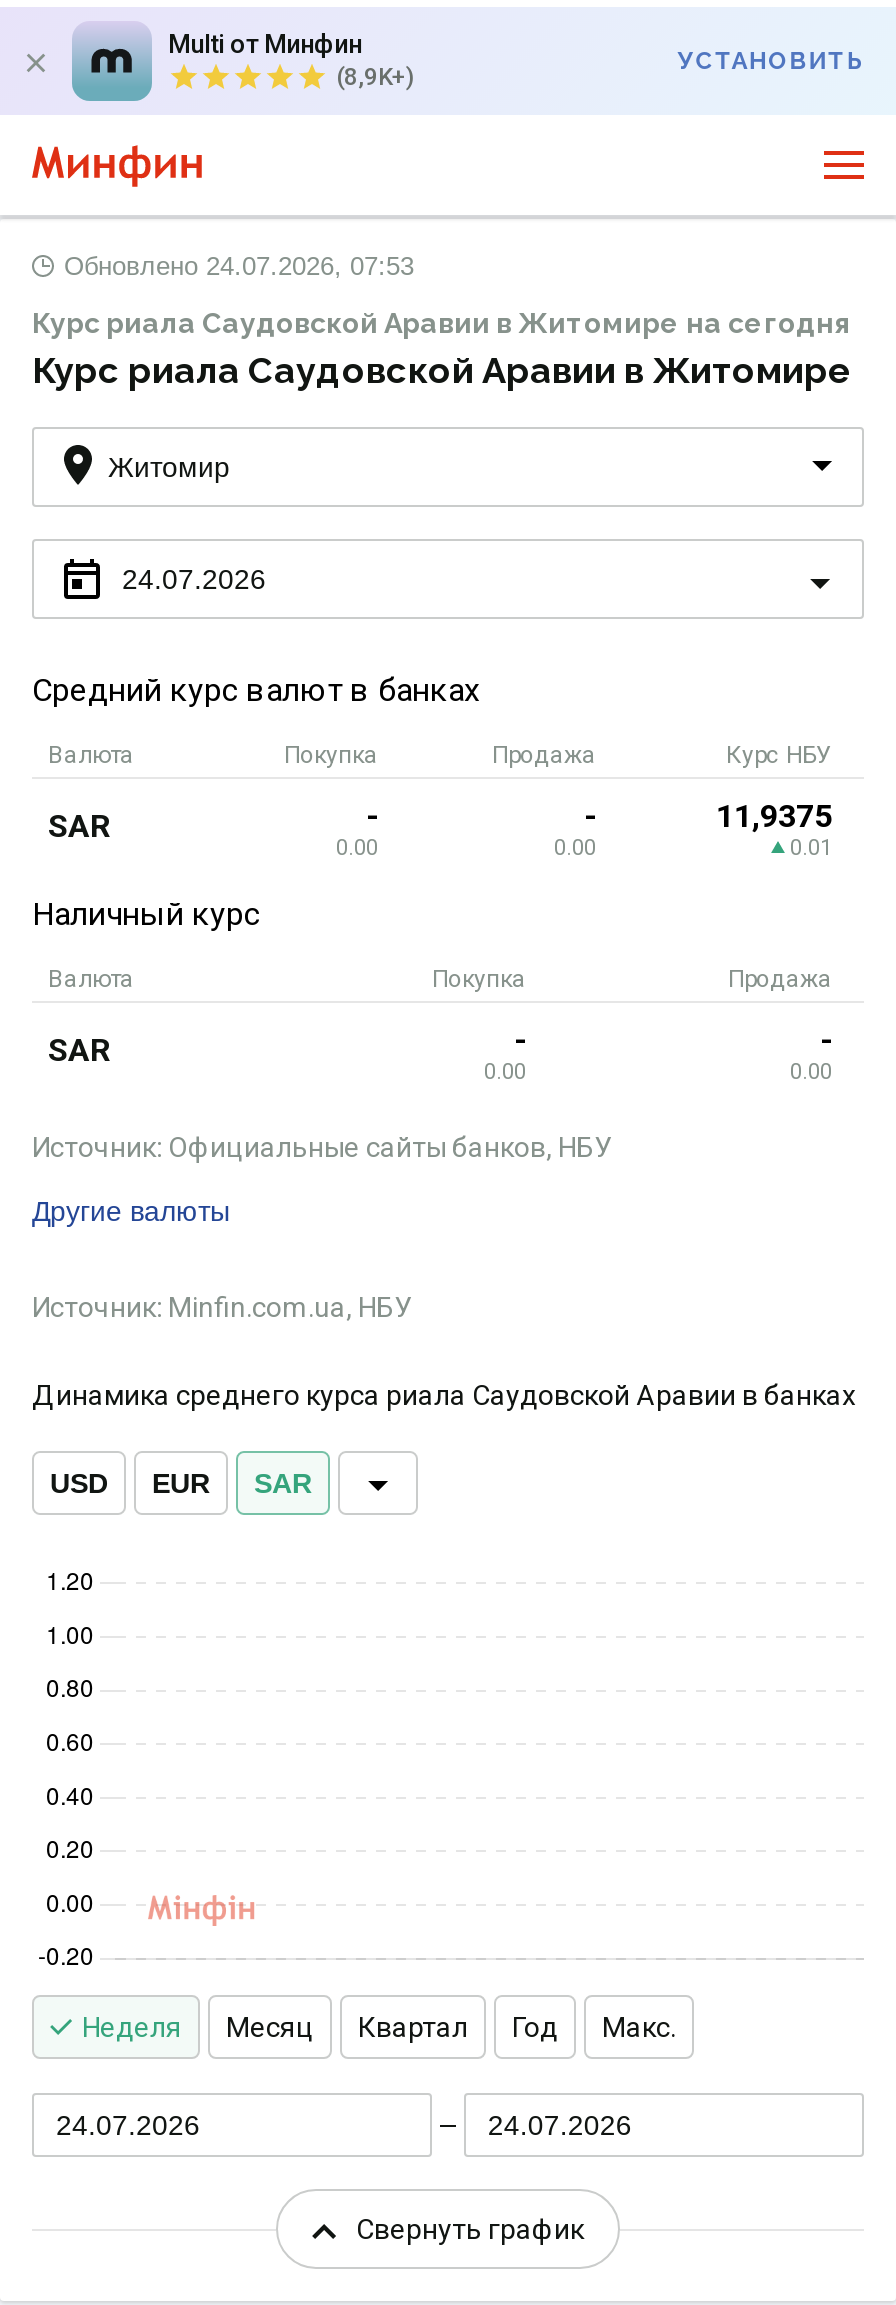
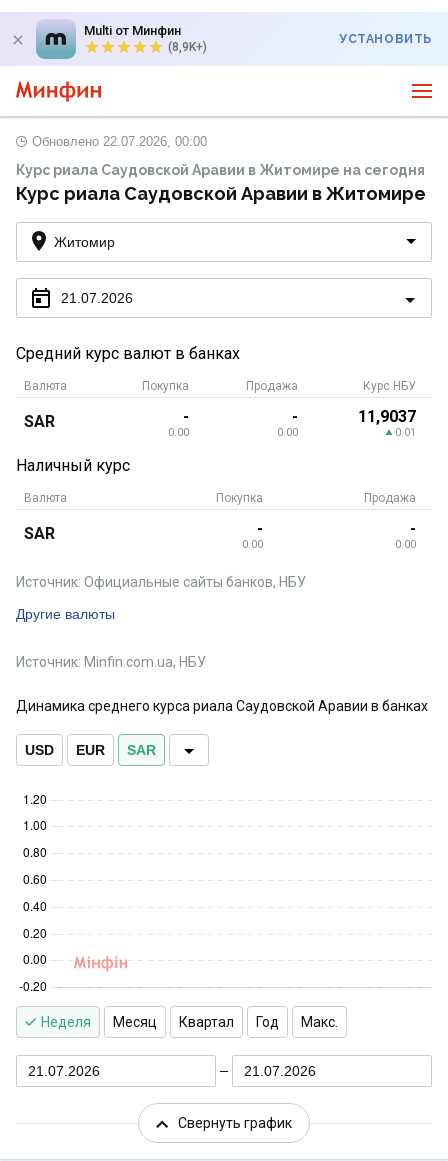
[64,251,414,281] Обновлено 24.07.2026, 07:53 -> [32,134,207,149] Обновлено 22.07.2026, 00:00
[122,562,266,594] 24.07.2026 -> [61,289,133,305] 21.07.2026
[716,797,832,835] 11,9375 -> [358,407,416,426] 11,9037
[56,2108,200,2140] 24.07.2026 -> [28,1062,100,1078] 21.07.2026
[488,2108,632,2140] 24.07.2026 -> [244,1062,316,1078] 21.07.2026

